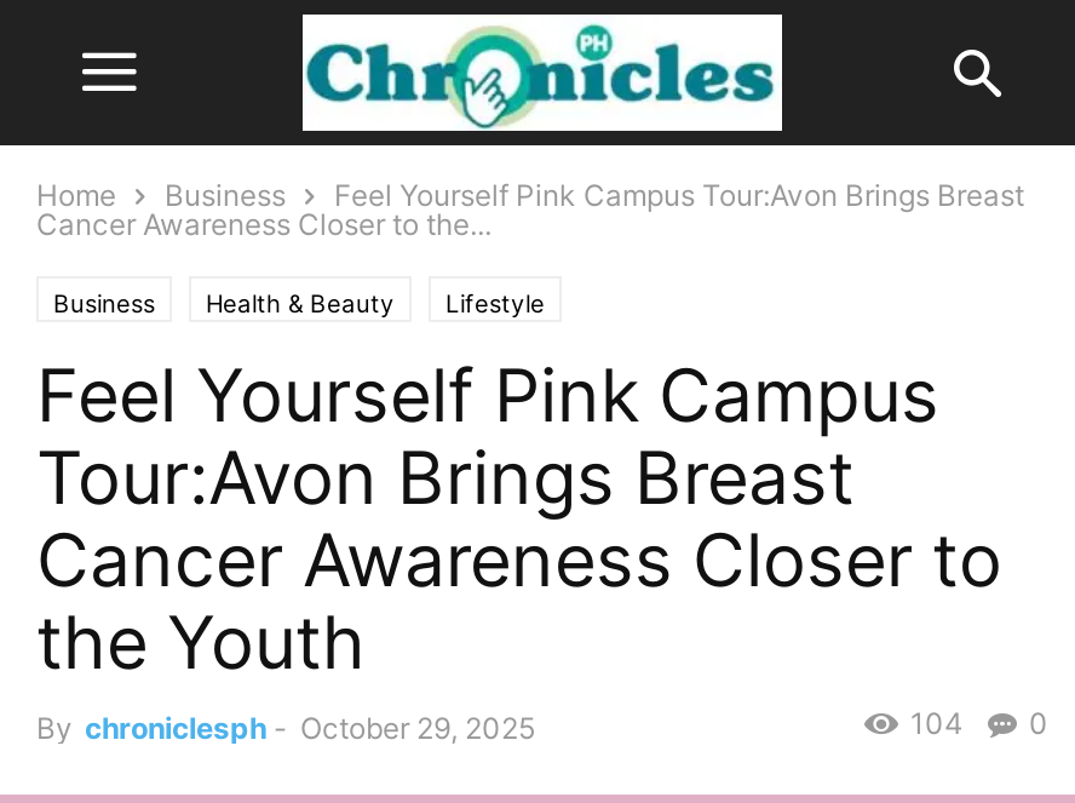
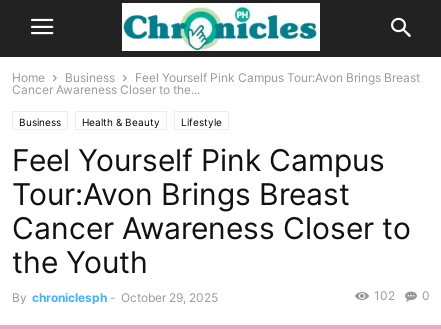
[910,705,1048,741] 104 0 -> [374,288,430,303] 102 0

